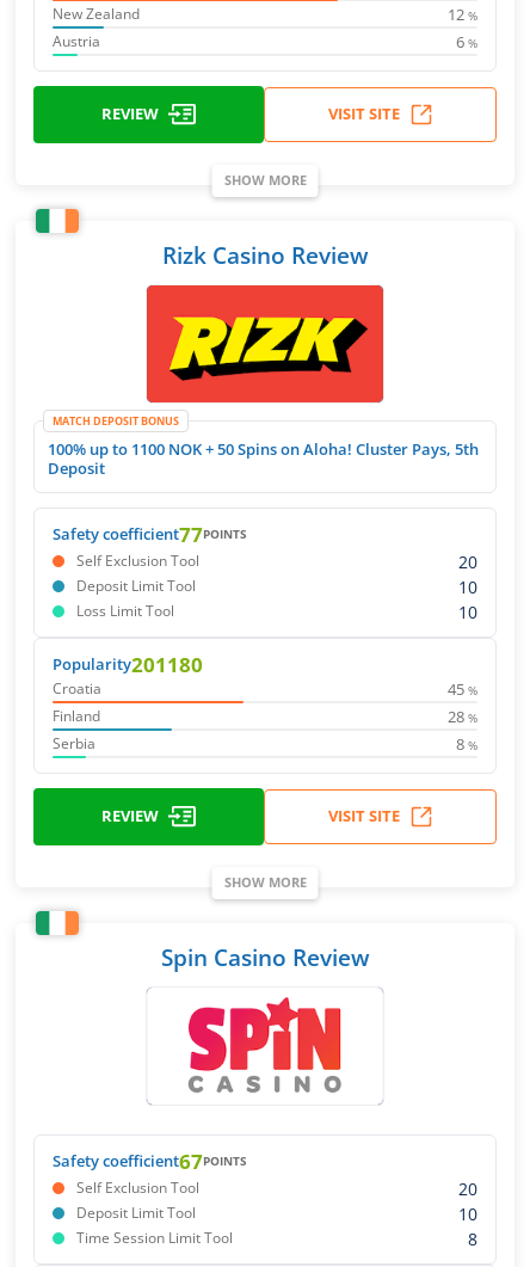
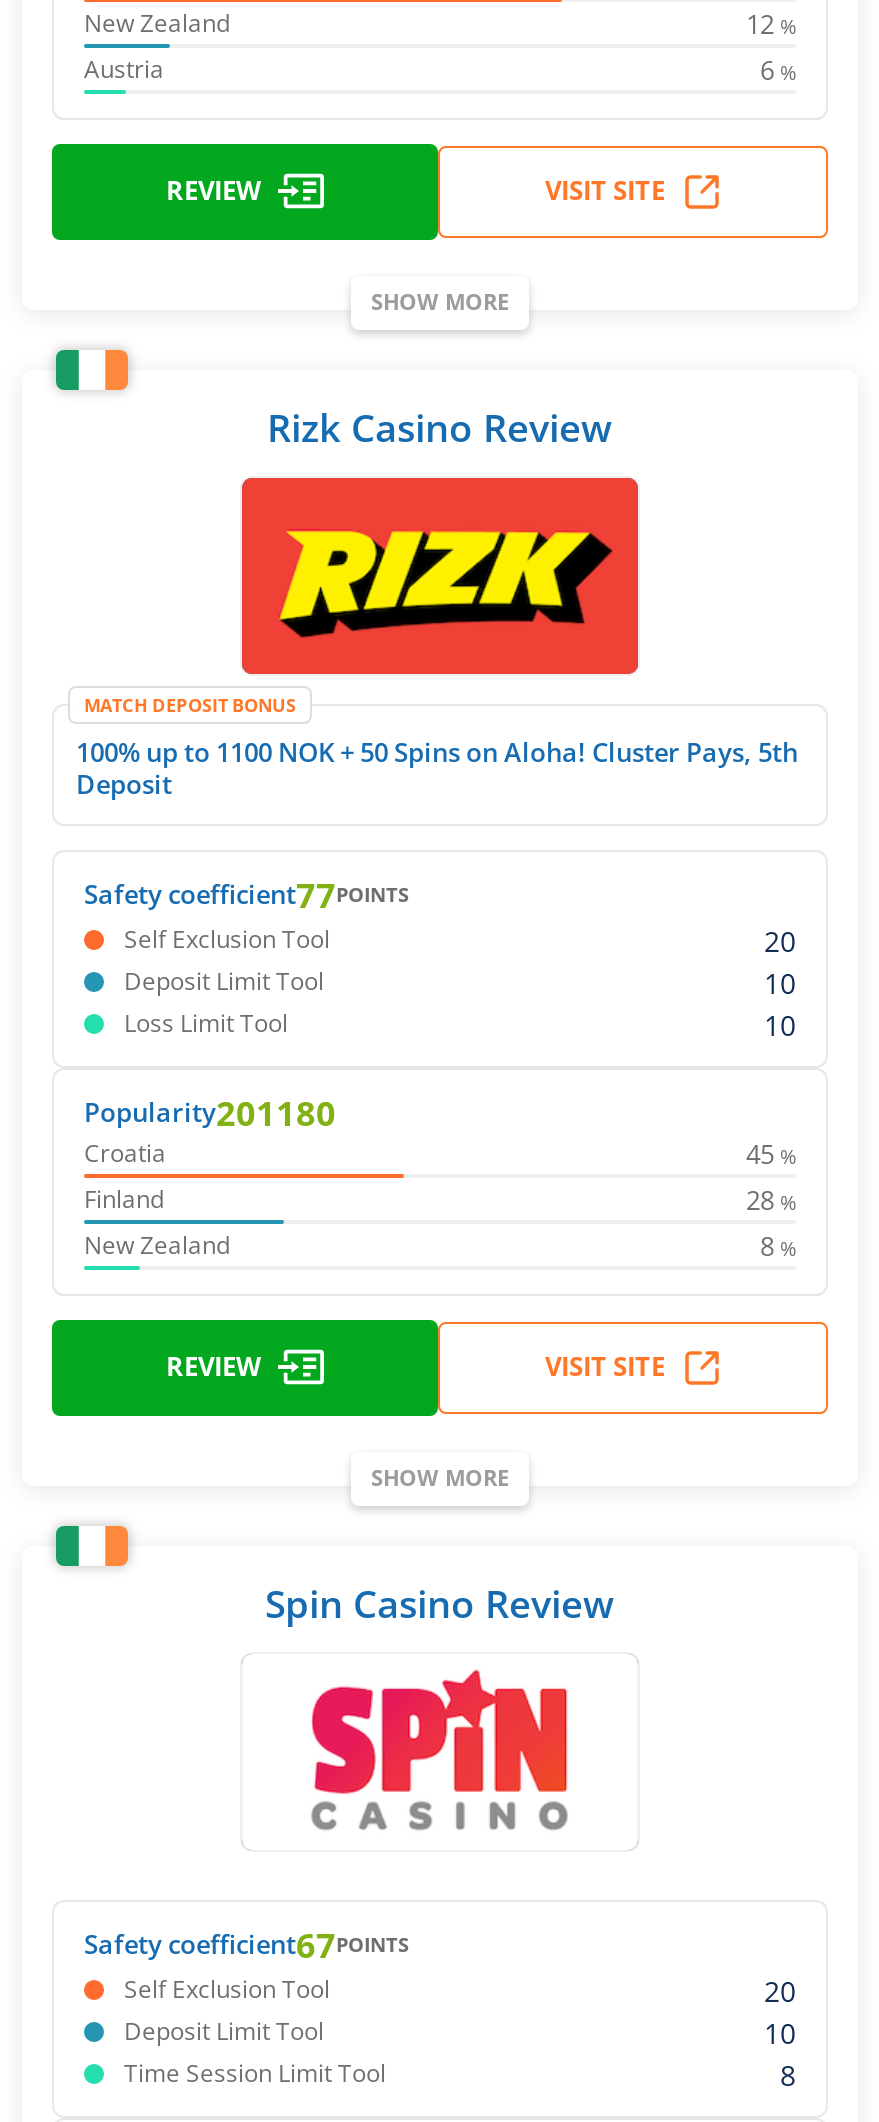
[53,734,95,754] Serbia -> [84,1229,230,1263] New Zealand

